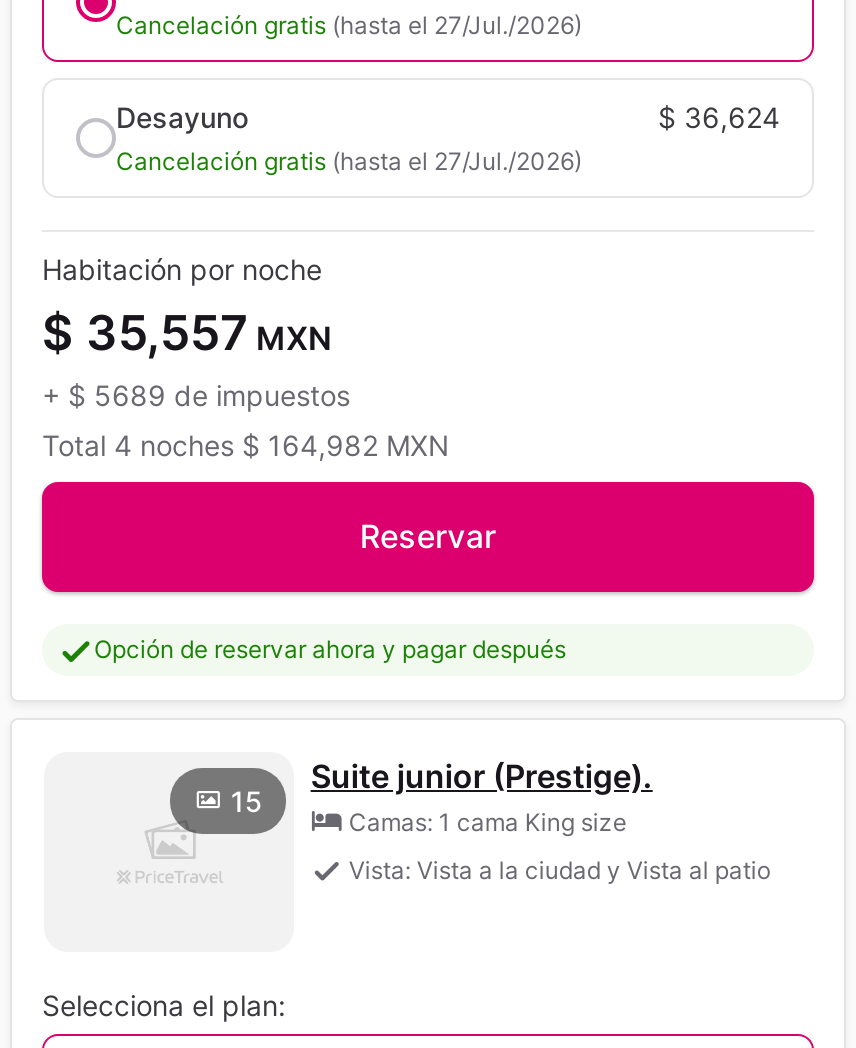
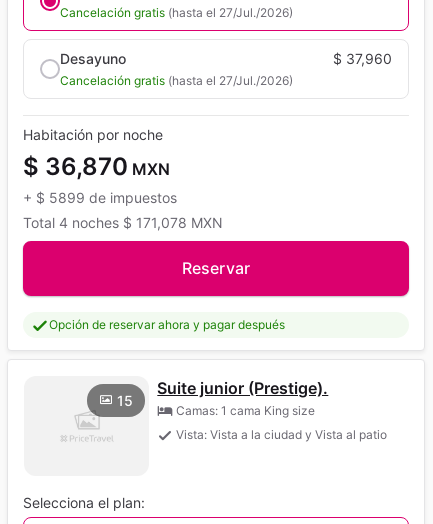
[658,99,780,133] $ 36,624 -> [333,50,392,67] $ 37,960
[42,303,332,361] $ 35,557 MXN -> [23,152,170,181] $ 36,870 MXN
[42,377,350,411] + $ 5689 de impuestos -> [23,189,177,206] + $ 5899 de impuestos
[42,427,450,461] Total 4 noches $ 164,982 MXN -> [23,214,223,231] Total 4 noches $ 171,078 MXN

